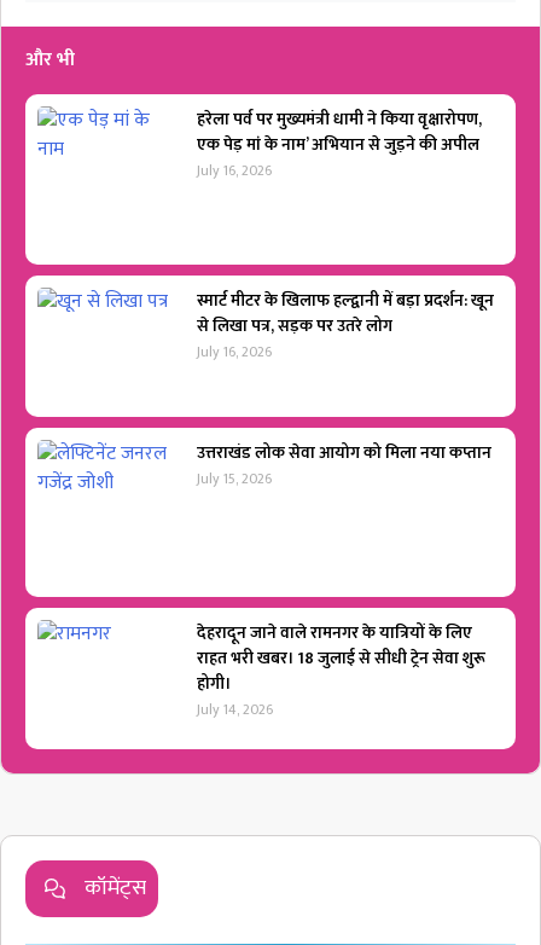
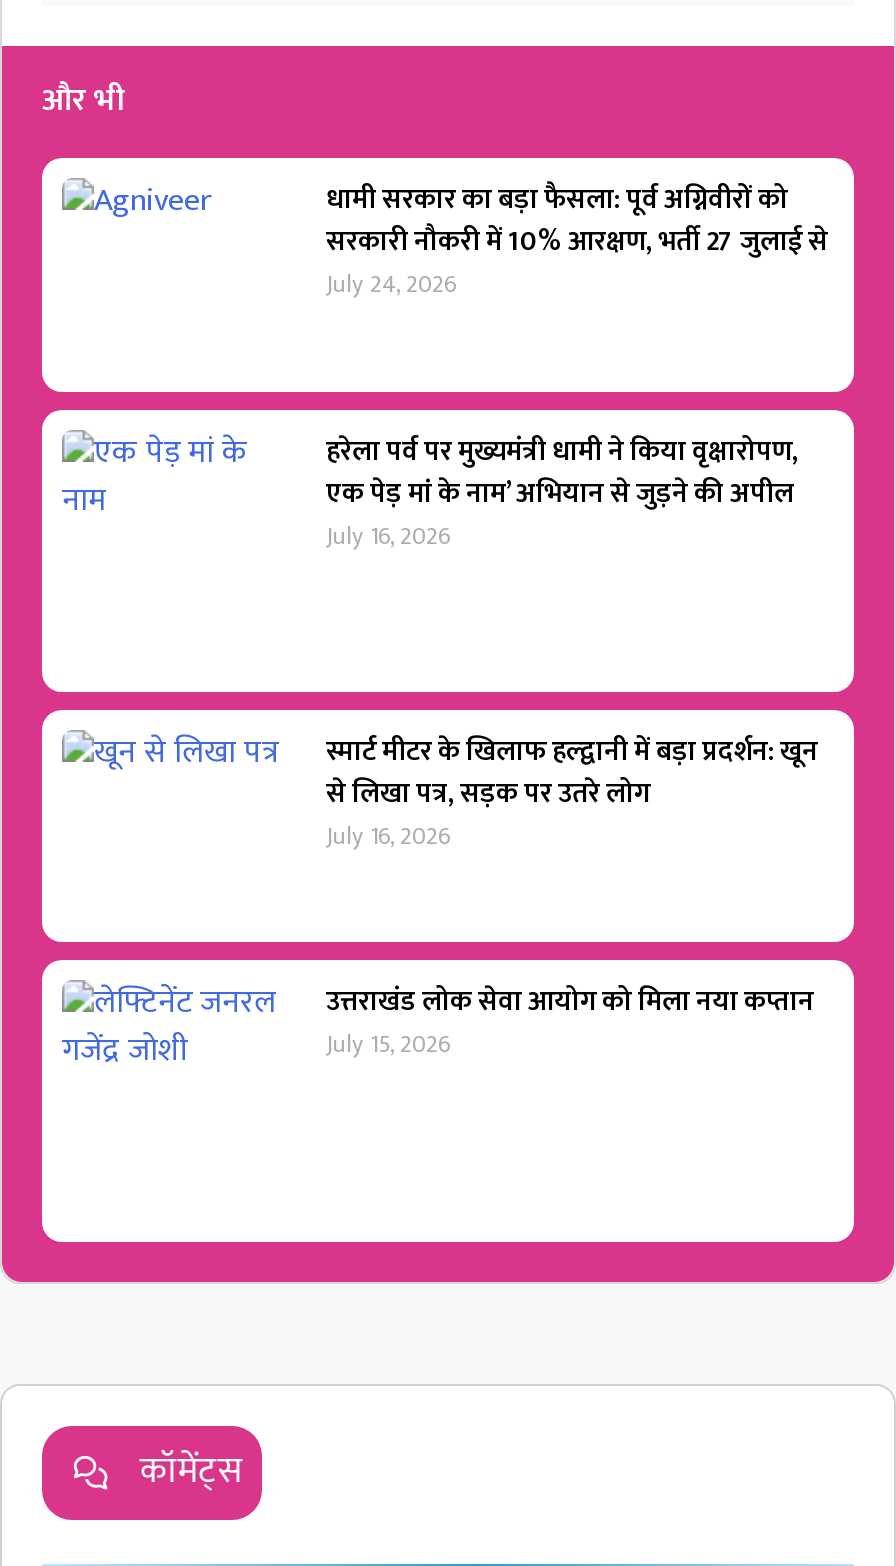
none -> [326,176,828,304] धामी सरकार का बड़ा फैसला: पूर्व अग्निवीरों को | सरकारी नौकरी में 10% आरक्षण, भर्ती 27 जुलाई से | July 24, 2026
moved [197,105,491,490] -> [326,428,814,1064]: हरेला पर्व पर मुख्यमंत्री धामी ने किया वृक्षारोपण, | एक पेड़ मां के नाम’ अभियान से जुड़ने की अपील | July 16, 2026 | से लिखा पत्र, सड़क पर उतरे लोग | July 16, 2026 | उत्तराखंड लोक सेवा आयोग को मिला नया कप्तान | July 15, 2026
[197,619,485,722] देहरादून जाने वाले रामनगर के यात्रियों के लिए | राहत भरी खबर। 18 जुलाई से सीधी ट्रेन सेवा शुरू | होगी। | July 14, 2026 -> none

